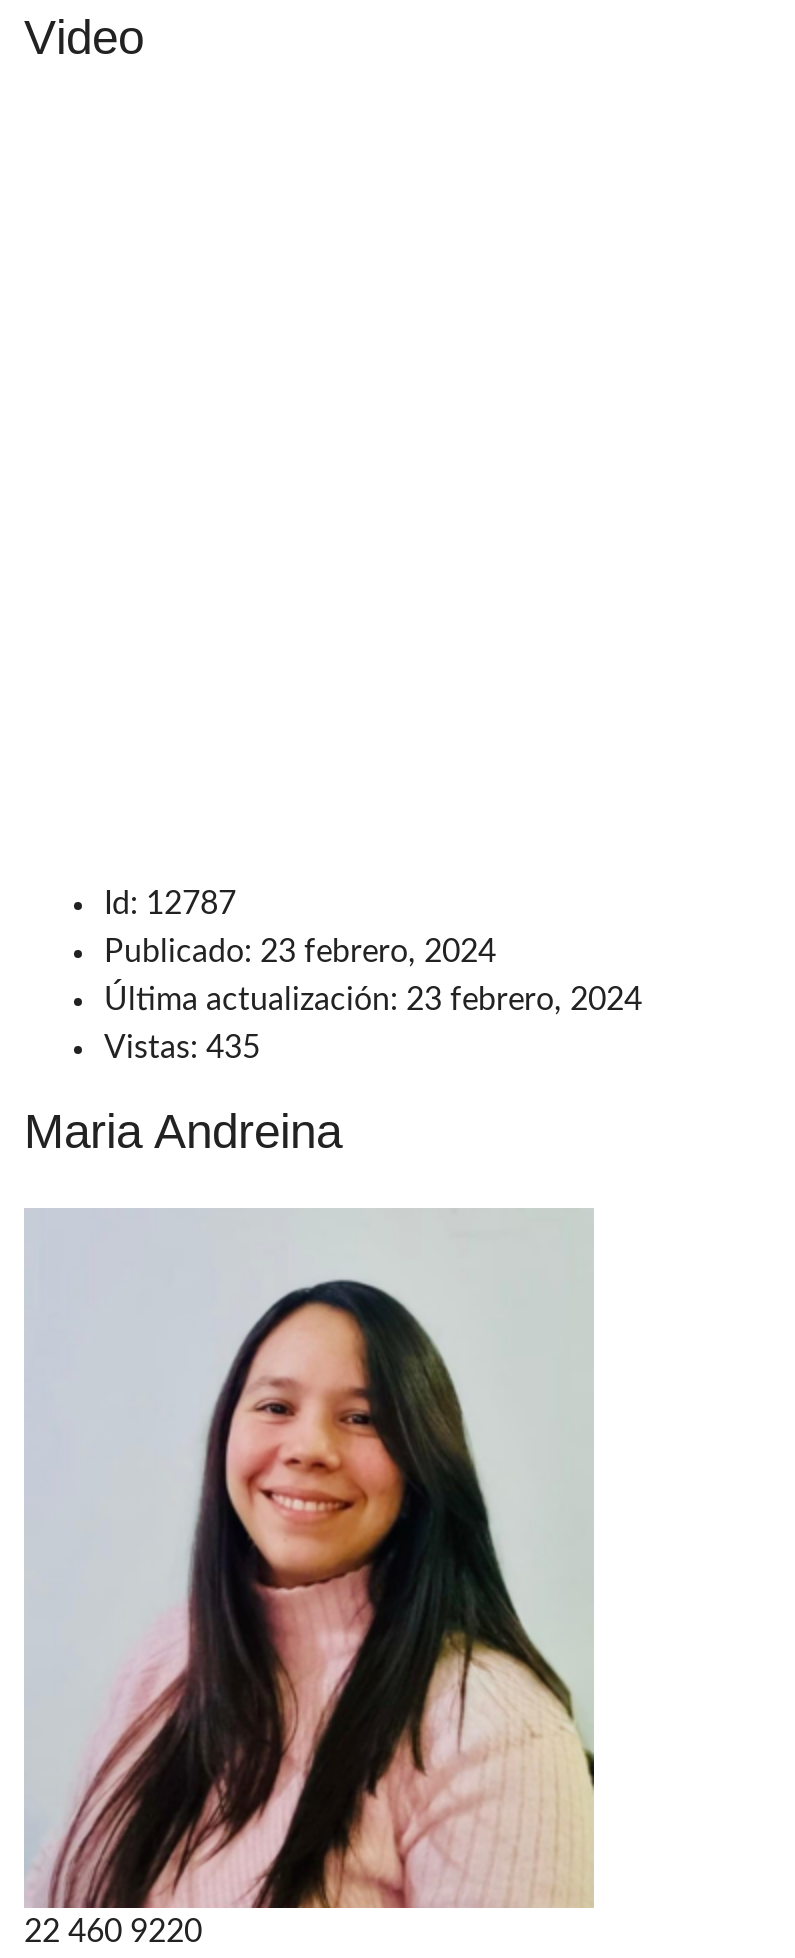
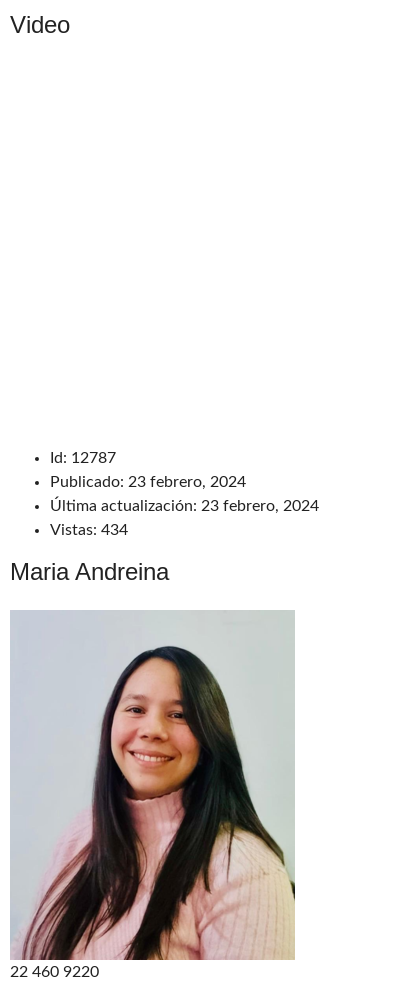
[104,1033,260,1065] Vistas: 435 -> [50,522,128,538] Vistas: 434

